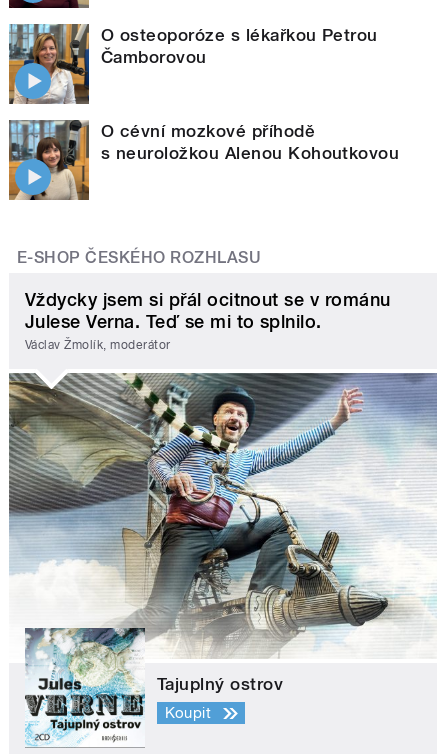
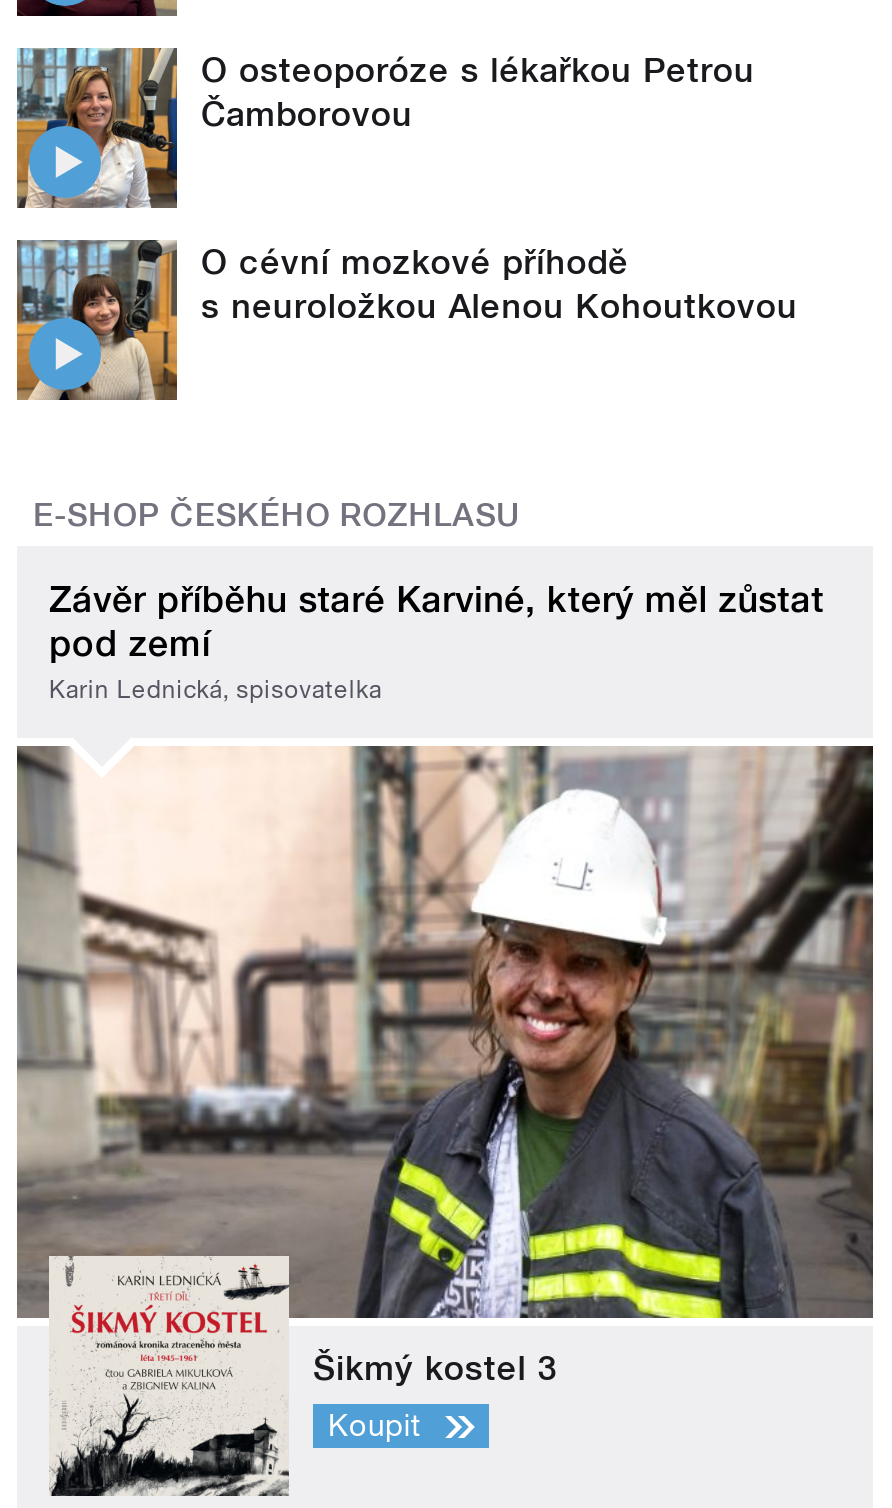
[25,288,391,352] Vždycky jsem si přál ocitnout se v románu | Julese Verna. Teď se mi to splnilo. | Václav Žmolík, moderátor -> [49,577,824,704] Závěr příběhu staré Karviné, který měl zůstat | pod zemí | Karin Lednická, spisovatelka
[9,372,438,748] [image] | Tajuplný ostrov -> [15,744,875,1498] [image] | Šikmý kostel 3

